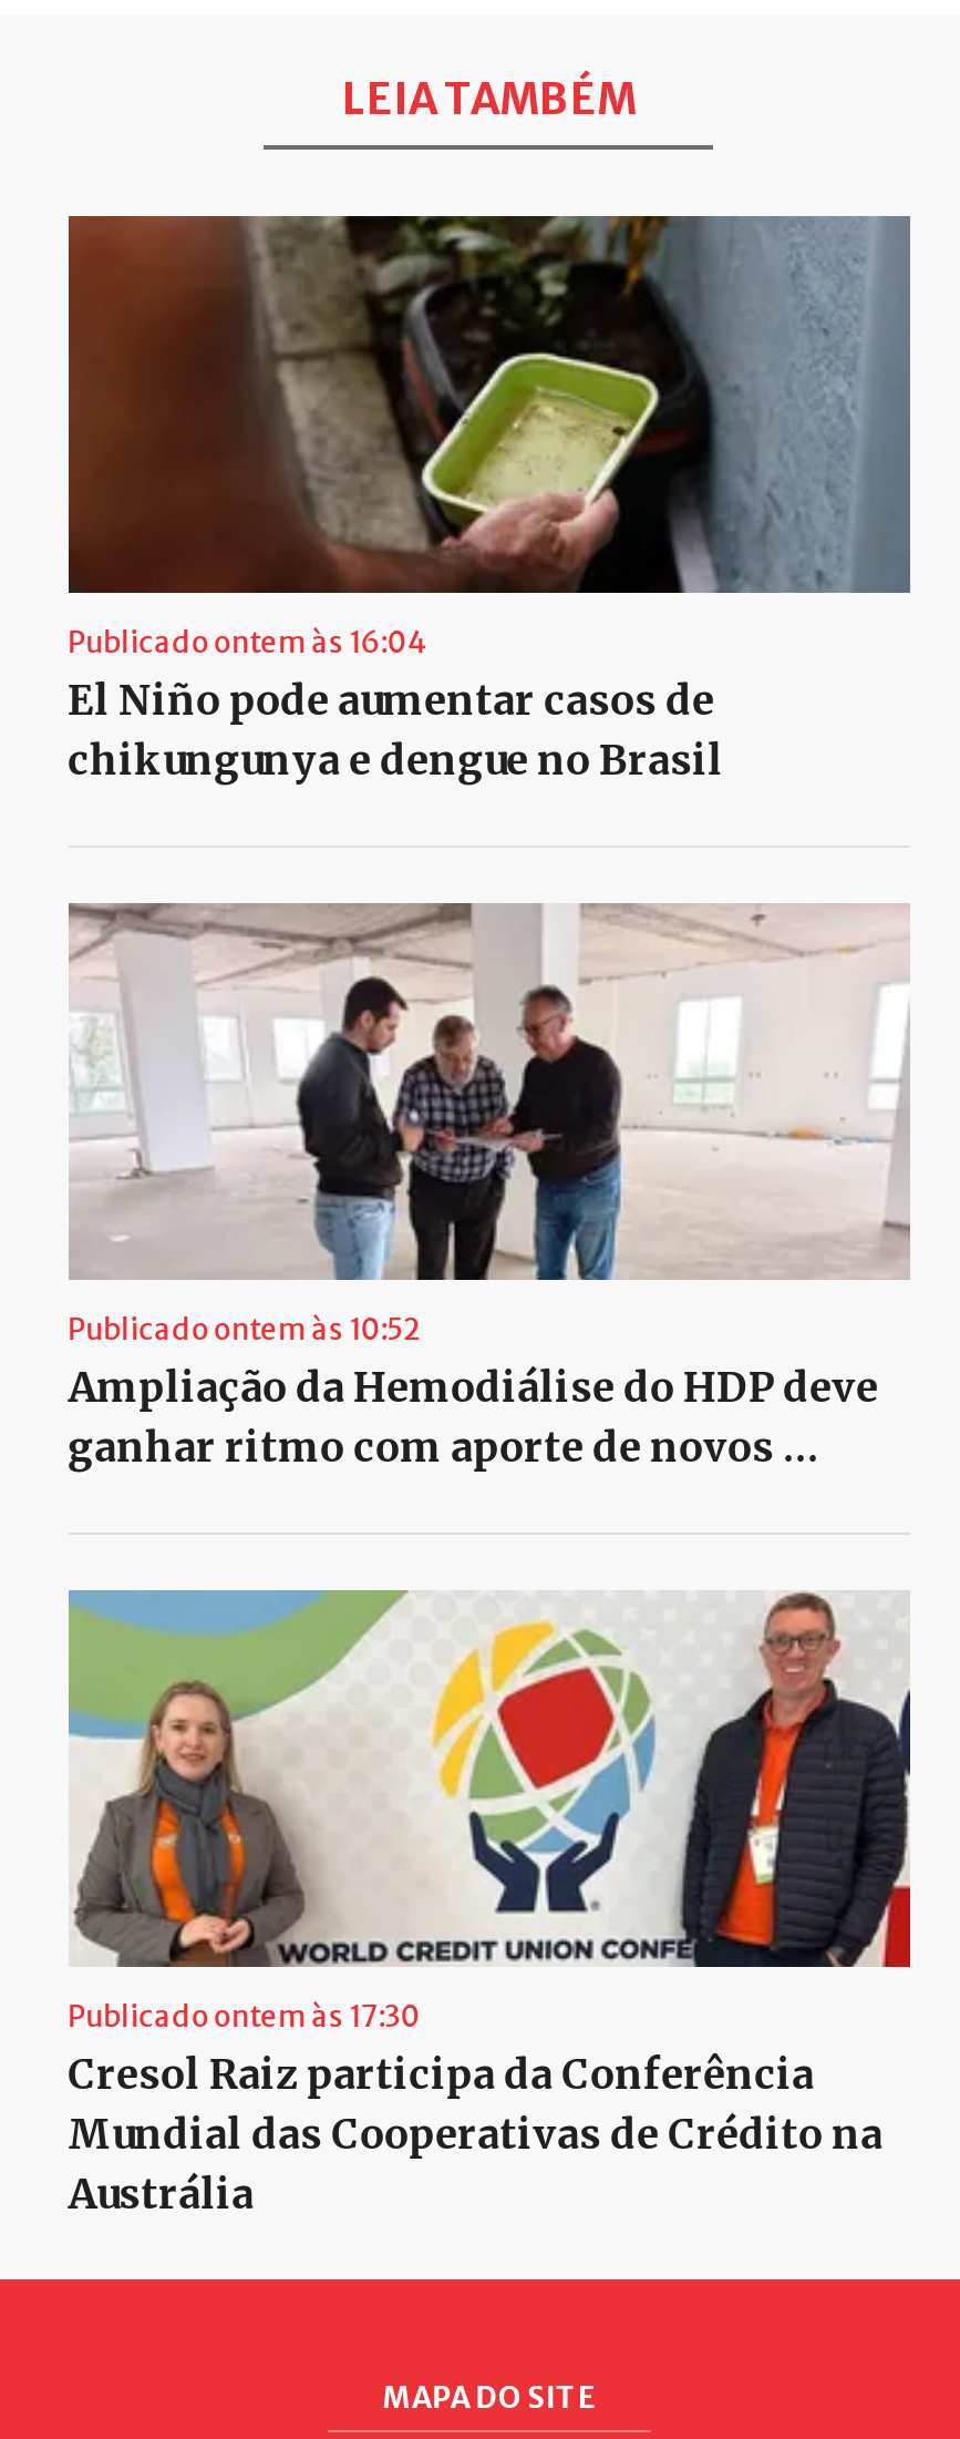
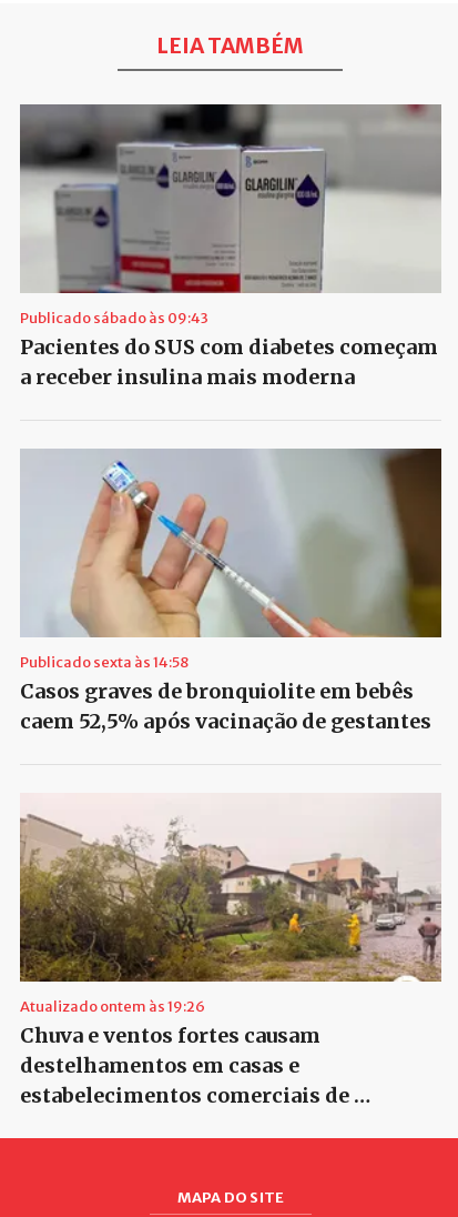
[66,216,910,785] [image] | Publicado ontem às 16:04 | El Niño pode aumentar casos de | chikungunya e dengue no Brasil -> [20,103,441,390] [image] | Publicado sábado às 09:43 | Pacientes do SUS com diabetes começam | a receber insulina mais moderna
[68,903,910,1472] [image] | Publicado ontem às 10:52 | Ampliação da Hemodiálise do HDP deve | ganhar ritmo com aporte de novos … -> [20,447,442,734] [image] | Publicado sexta às 14:58 | Casos graves de bronquiolite em bebês | caem 52,5% após vacinação de gestantes
[66,1588,912,2219] [image] | Publicado ontem às 17:30 | Cresol Raiz participa da Conferência | Mundial das Cooperativas de Crédito na | Austrália -> [19,793,442,1108] [image] | Atualizado ontem às 19:26 | Chuva e ventos fortes causam | destelhamentos em casas e | estabelecimentos comerciais de …

